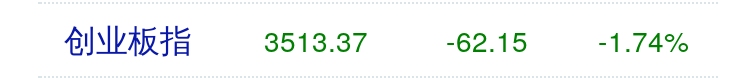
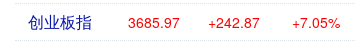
[264,20,368,60] 3513.37 -> [128,12,180,32] 3685.97
[446,20,528,60] -62.15 -> [208,12,260,32] +242.87
[598,20,688,60] -1.74% -> [292,12,340,32] +7.05%

